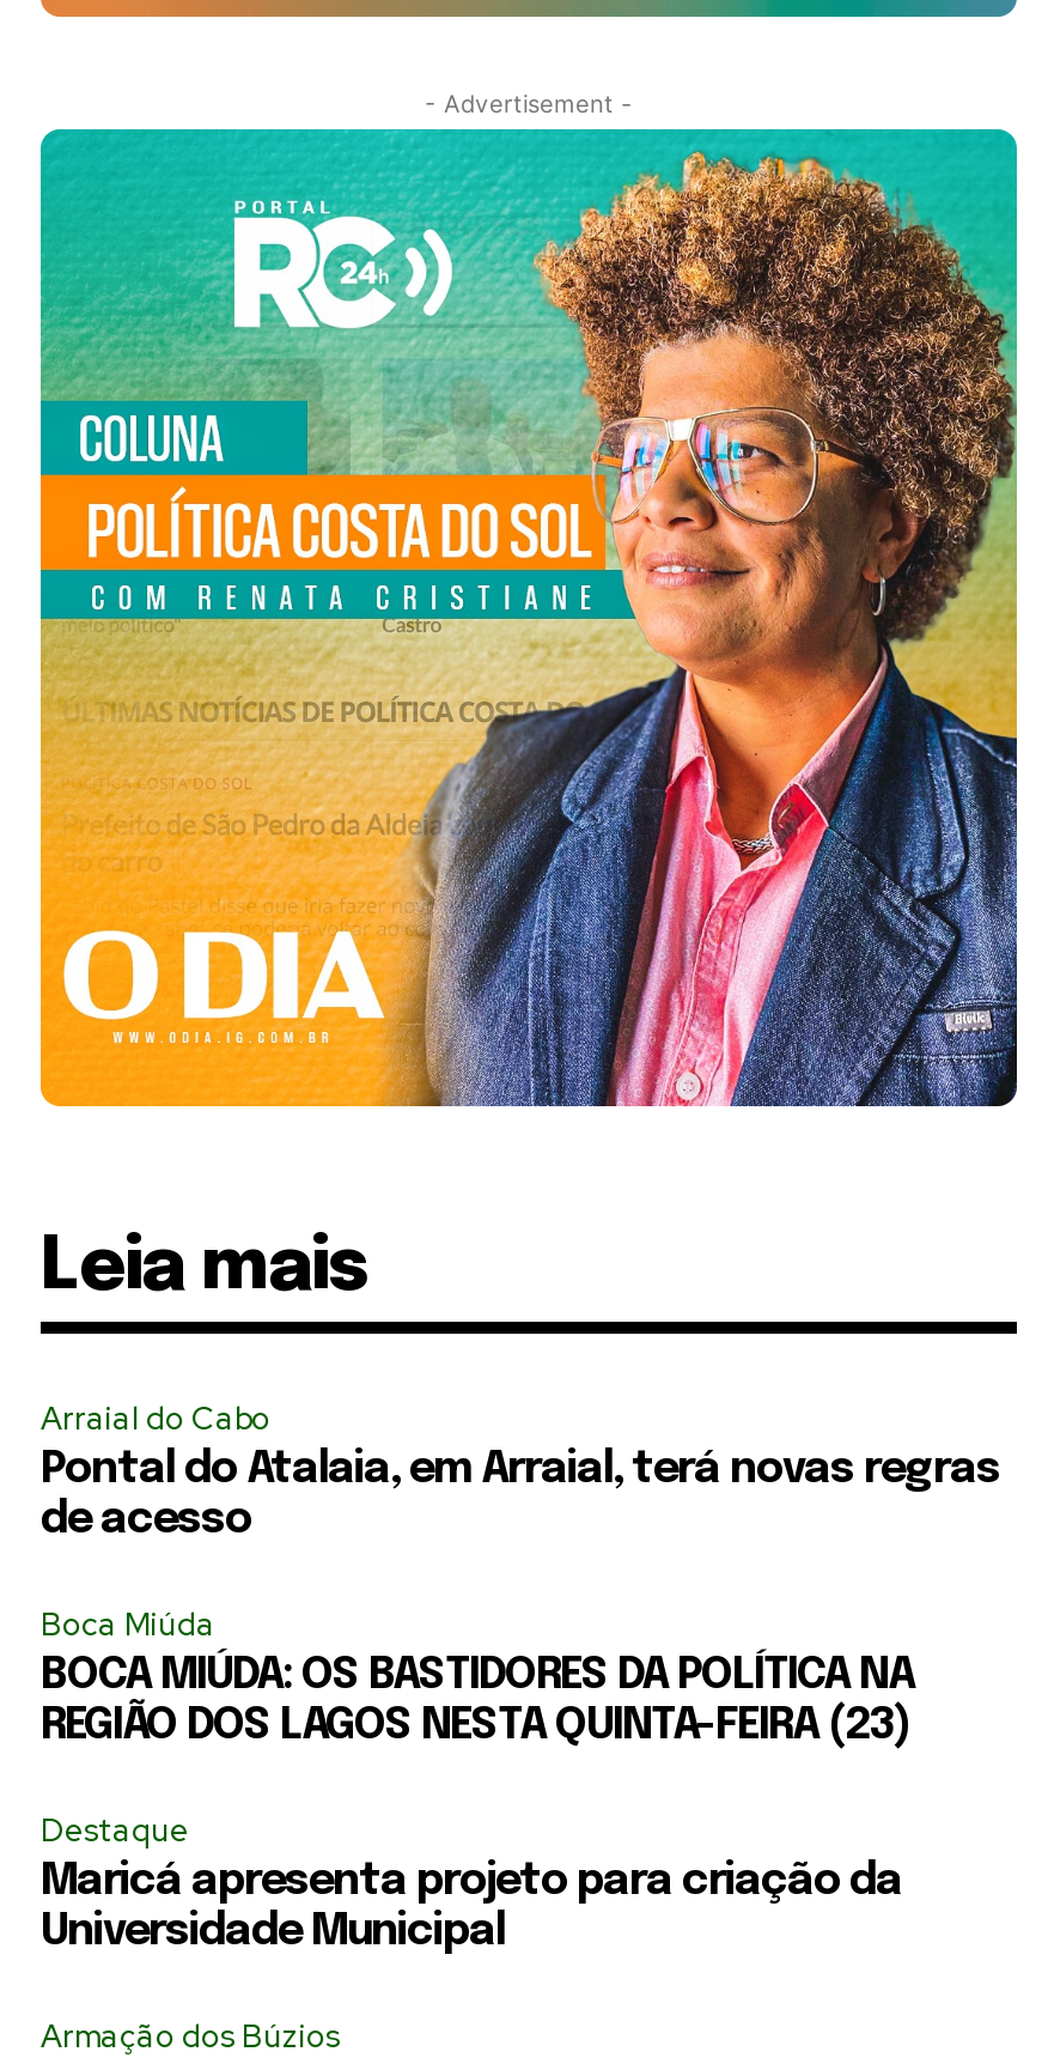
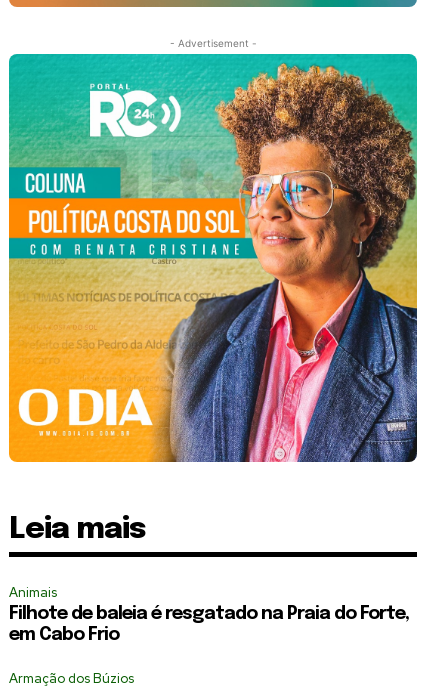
[41,1399,1000,1955] Arraial do Cabo | Pontal do Atalaia, em Arraial, terá novas regras | de acesso | Boca Miúda | BOCA MIÚDA: OS BASTIDORES DA POLÍTICA NA | REGIÃO DOS LAGOS NESTA QUINTA-FEIRA (23) | Destaque | Maricá apresenta projeto para criação da | Universidade Municipal -> [9,584,409,644] Animais | Filhote de baleia é resgatado na Praia do Forte, | em Cabo Frio

